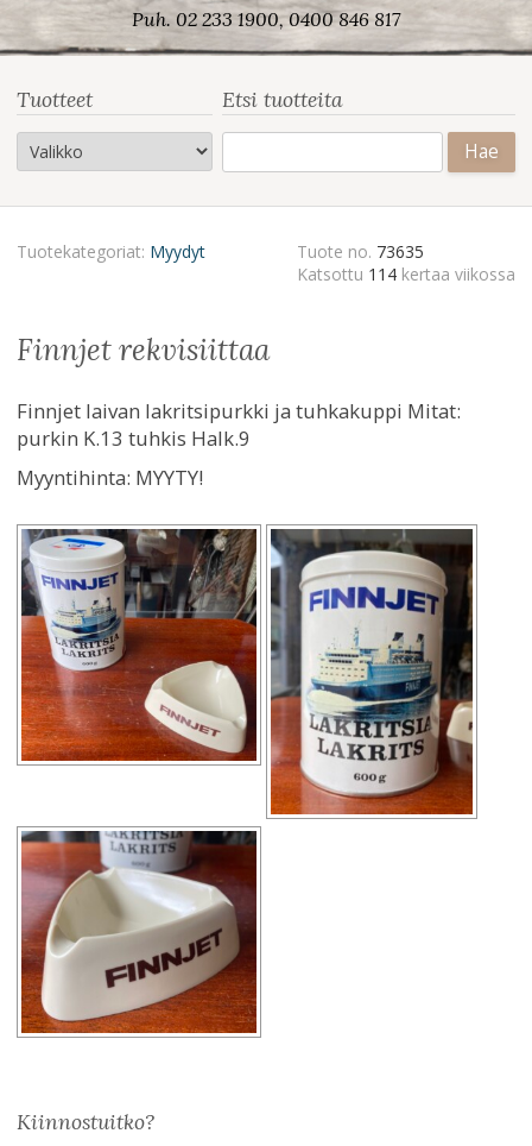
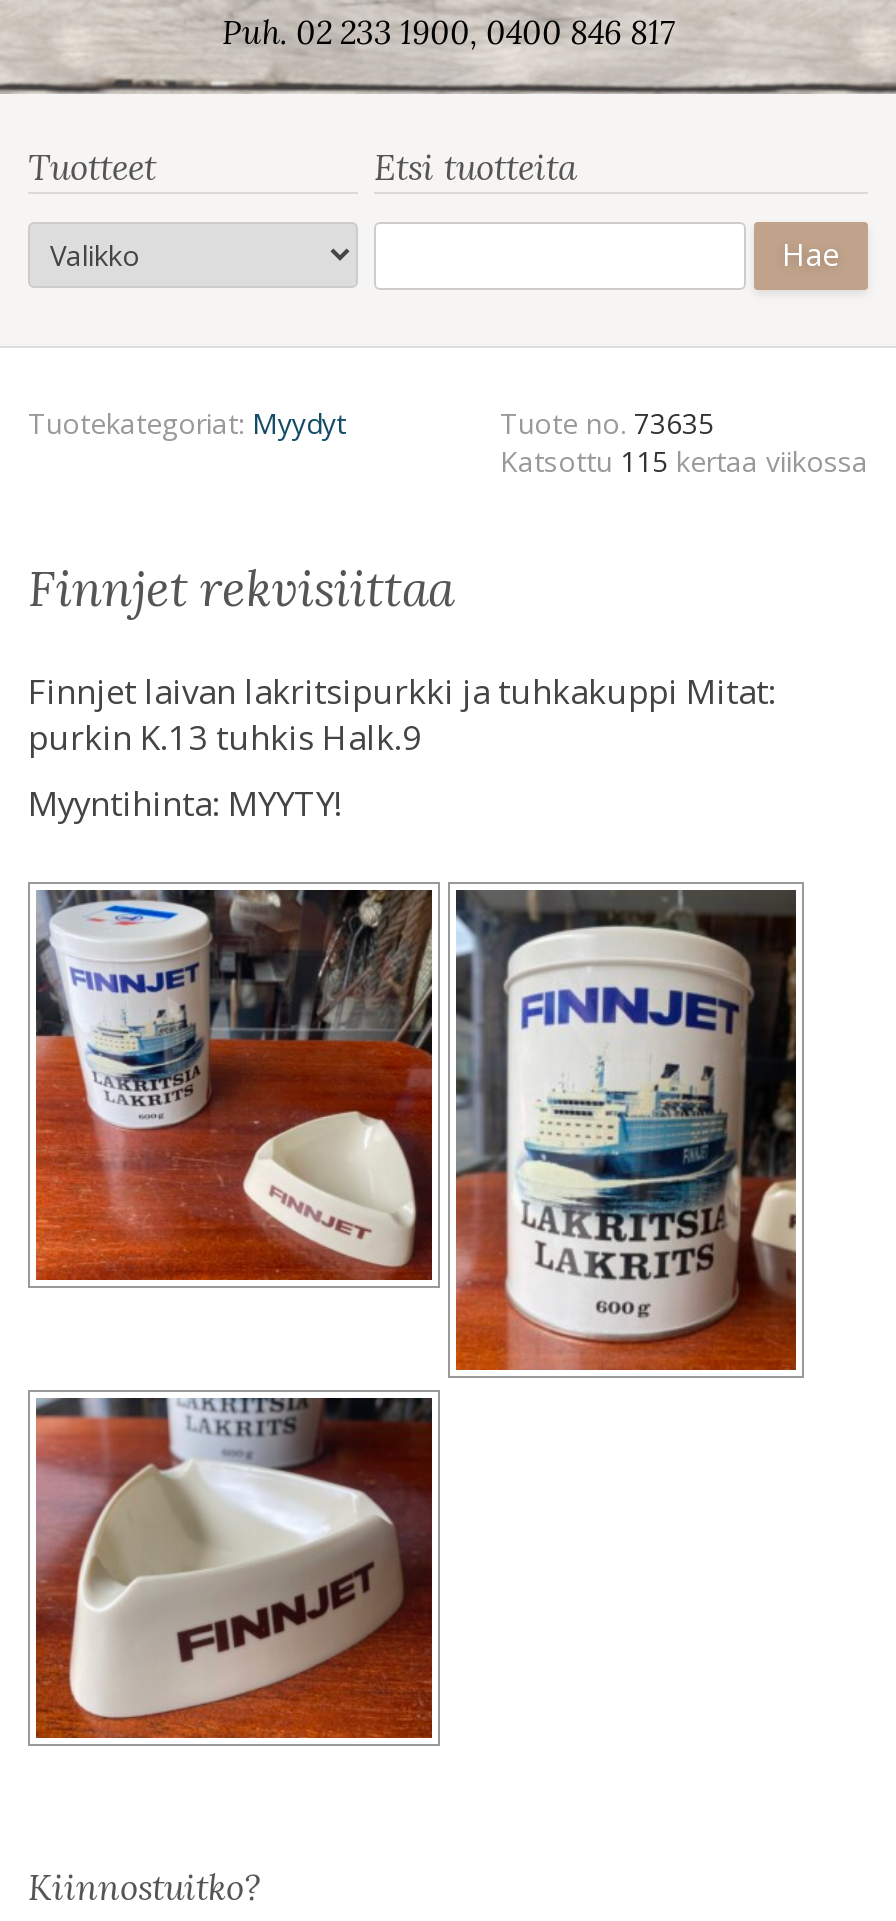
[297,263,515,286] Katsottu 114 kertaa viikossa -> [500,443,868,481] Katsottu 115 kertaa viikossa

